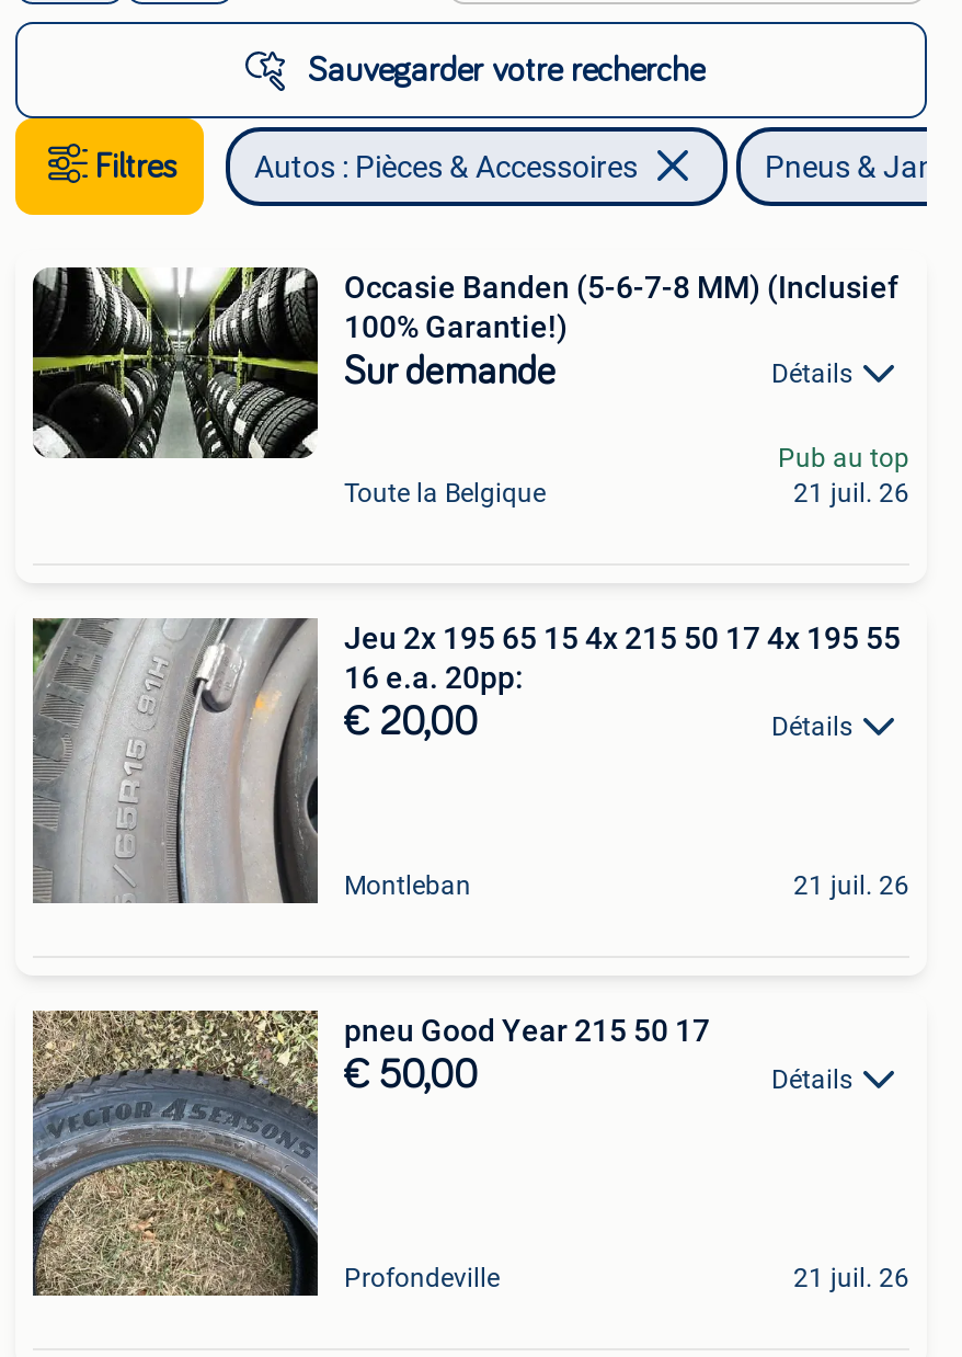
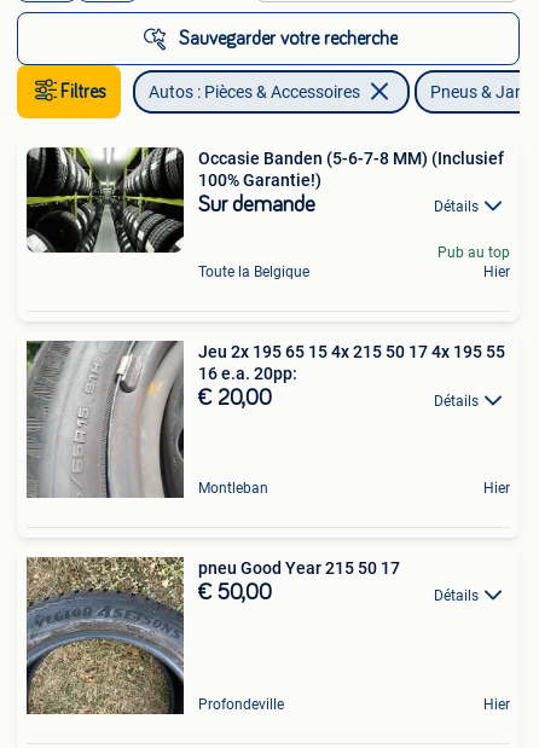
[793,479,909,509] 21 juil. 26 -> [483,264,510,281] Hier
[793,871,909,902] 21 juil. 26 -> [483,480,510,497] Hier
[793,1263,909,1294] 21 juil. 26 -> [483,696,510,713] Hier

